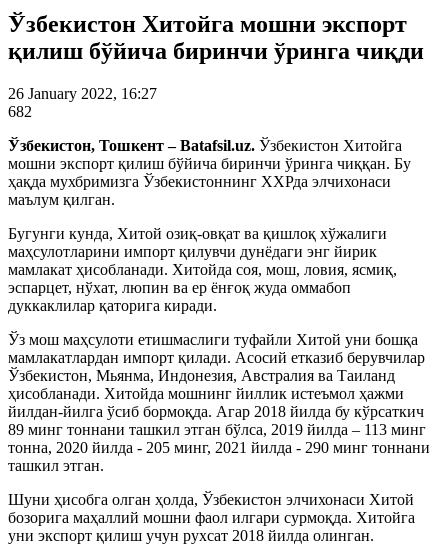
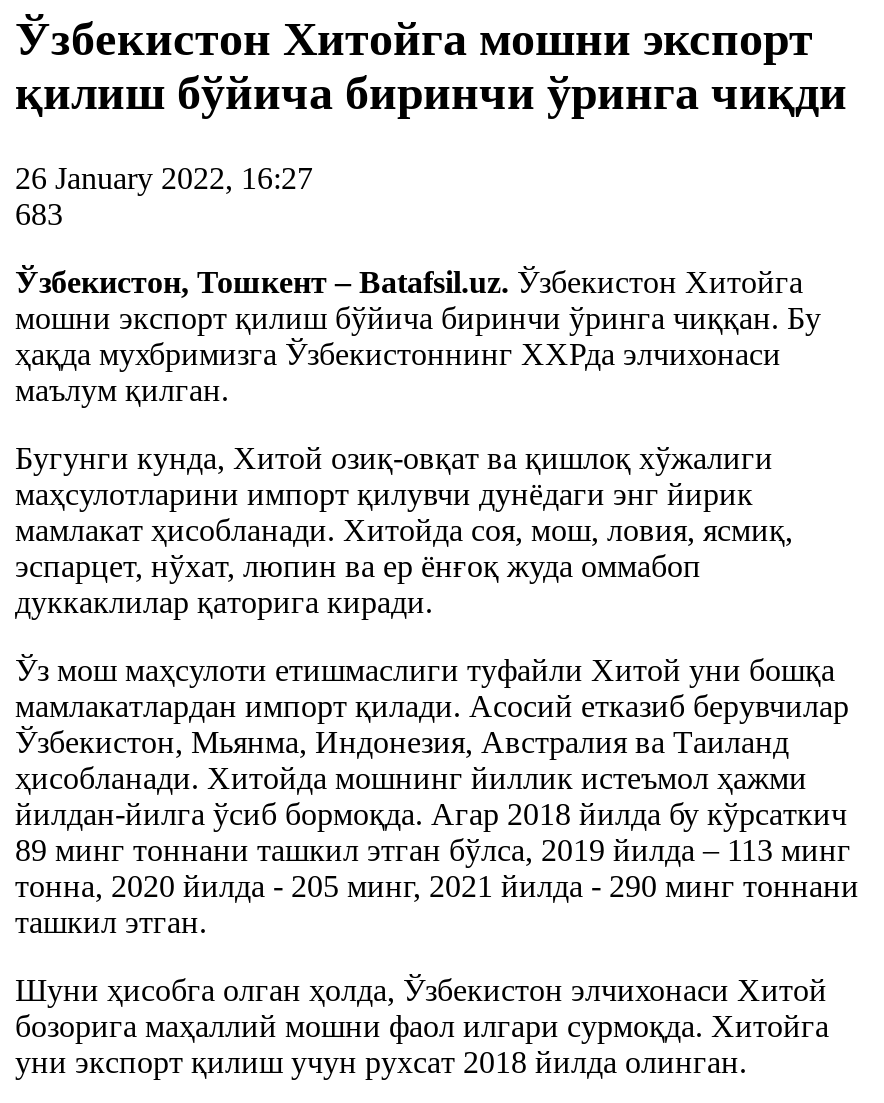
[8,103,32,120] 682 -> [15,197,63,231] 683

